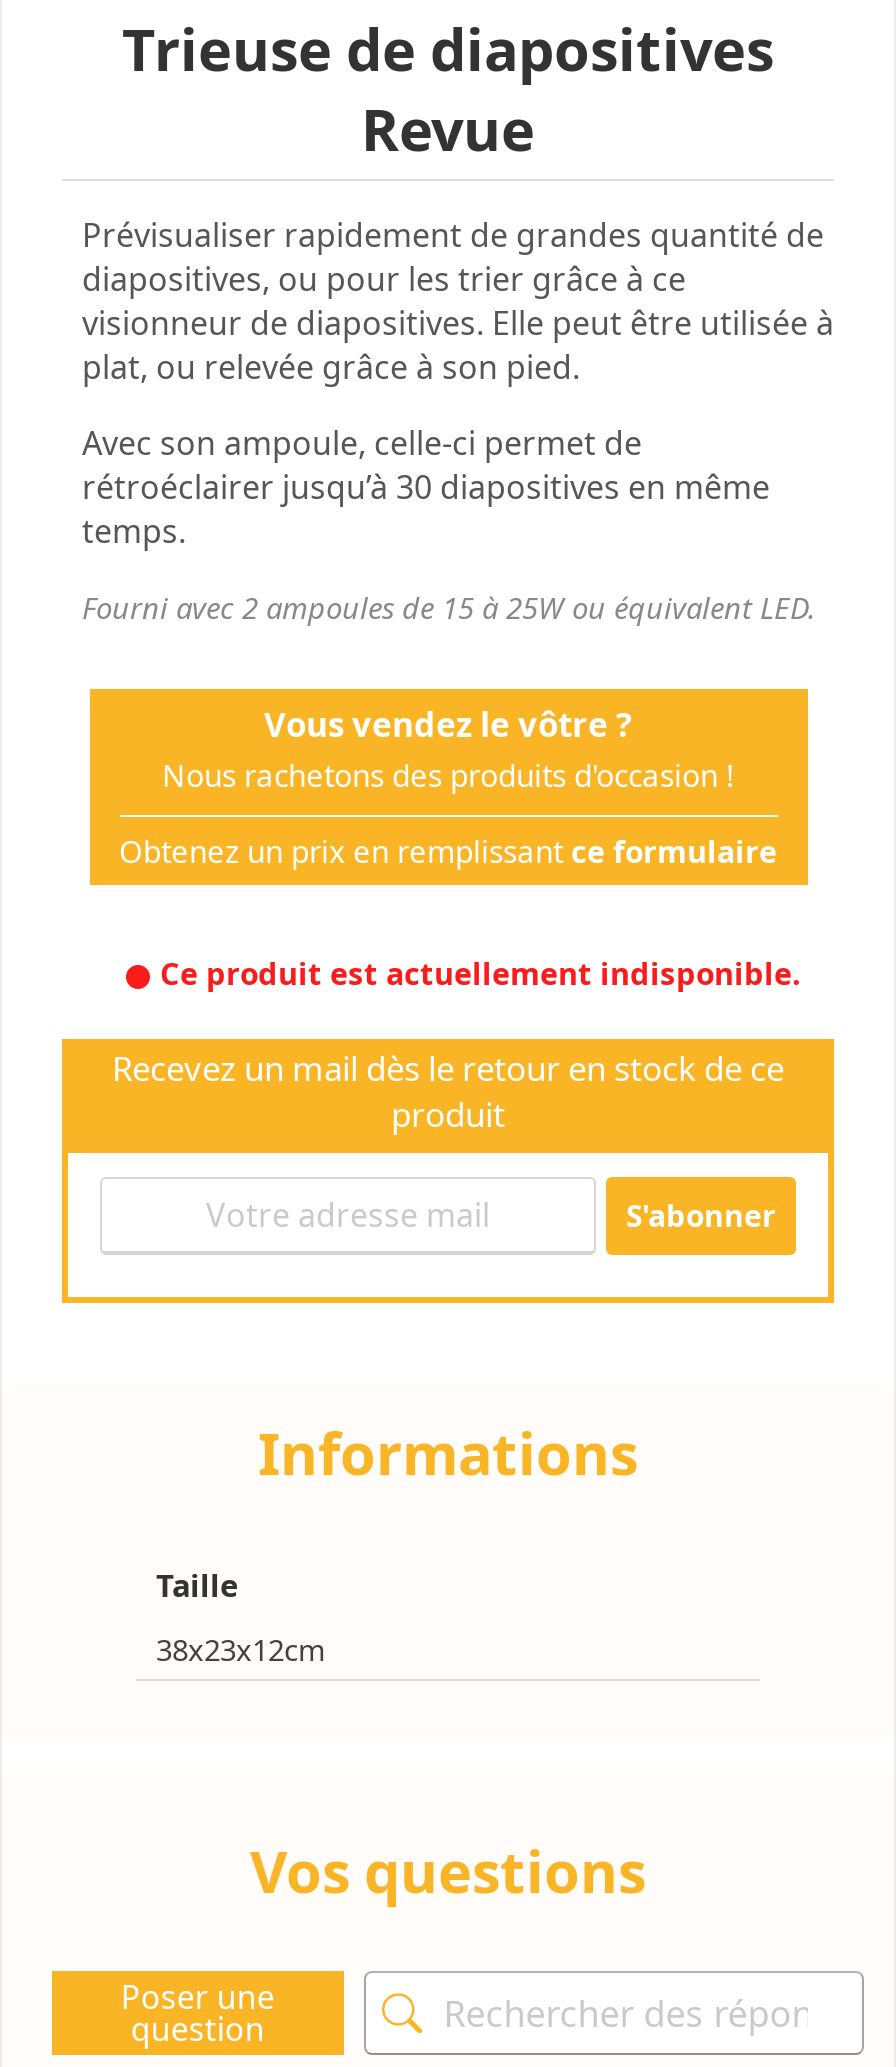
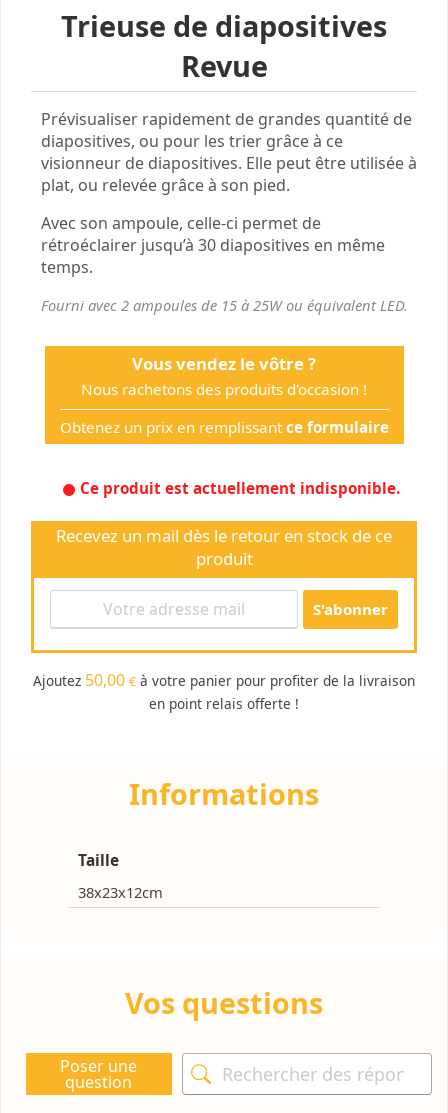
none -> [33,669,415,713] Ajoutez 50,00 €à votre panier pour profiter de la livraison | en point relais offerte !

